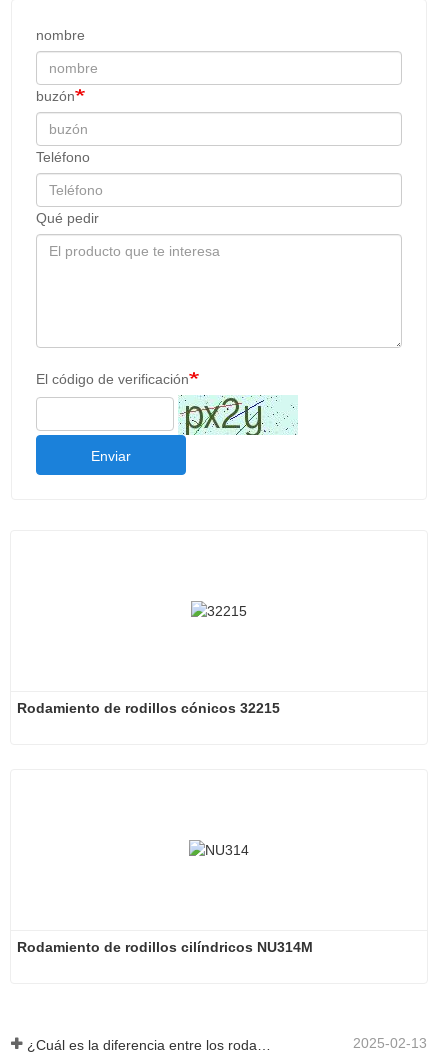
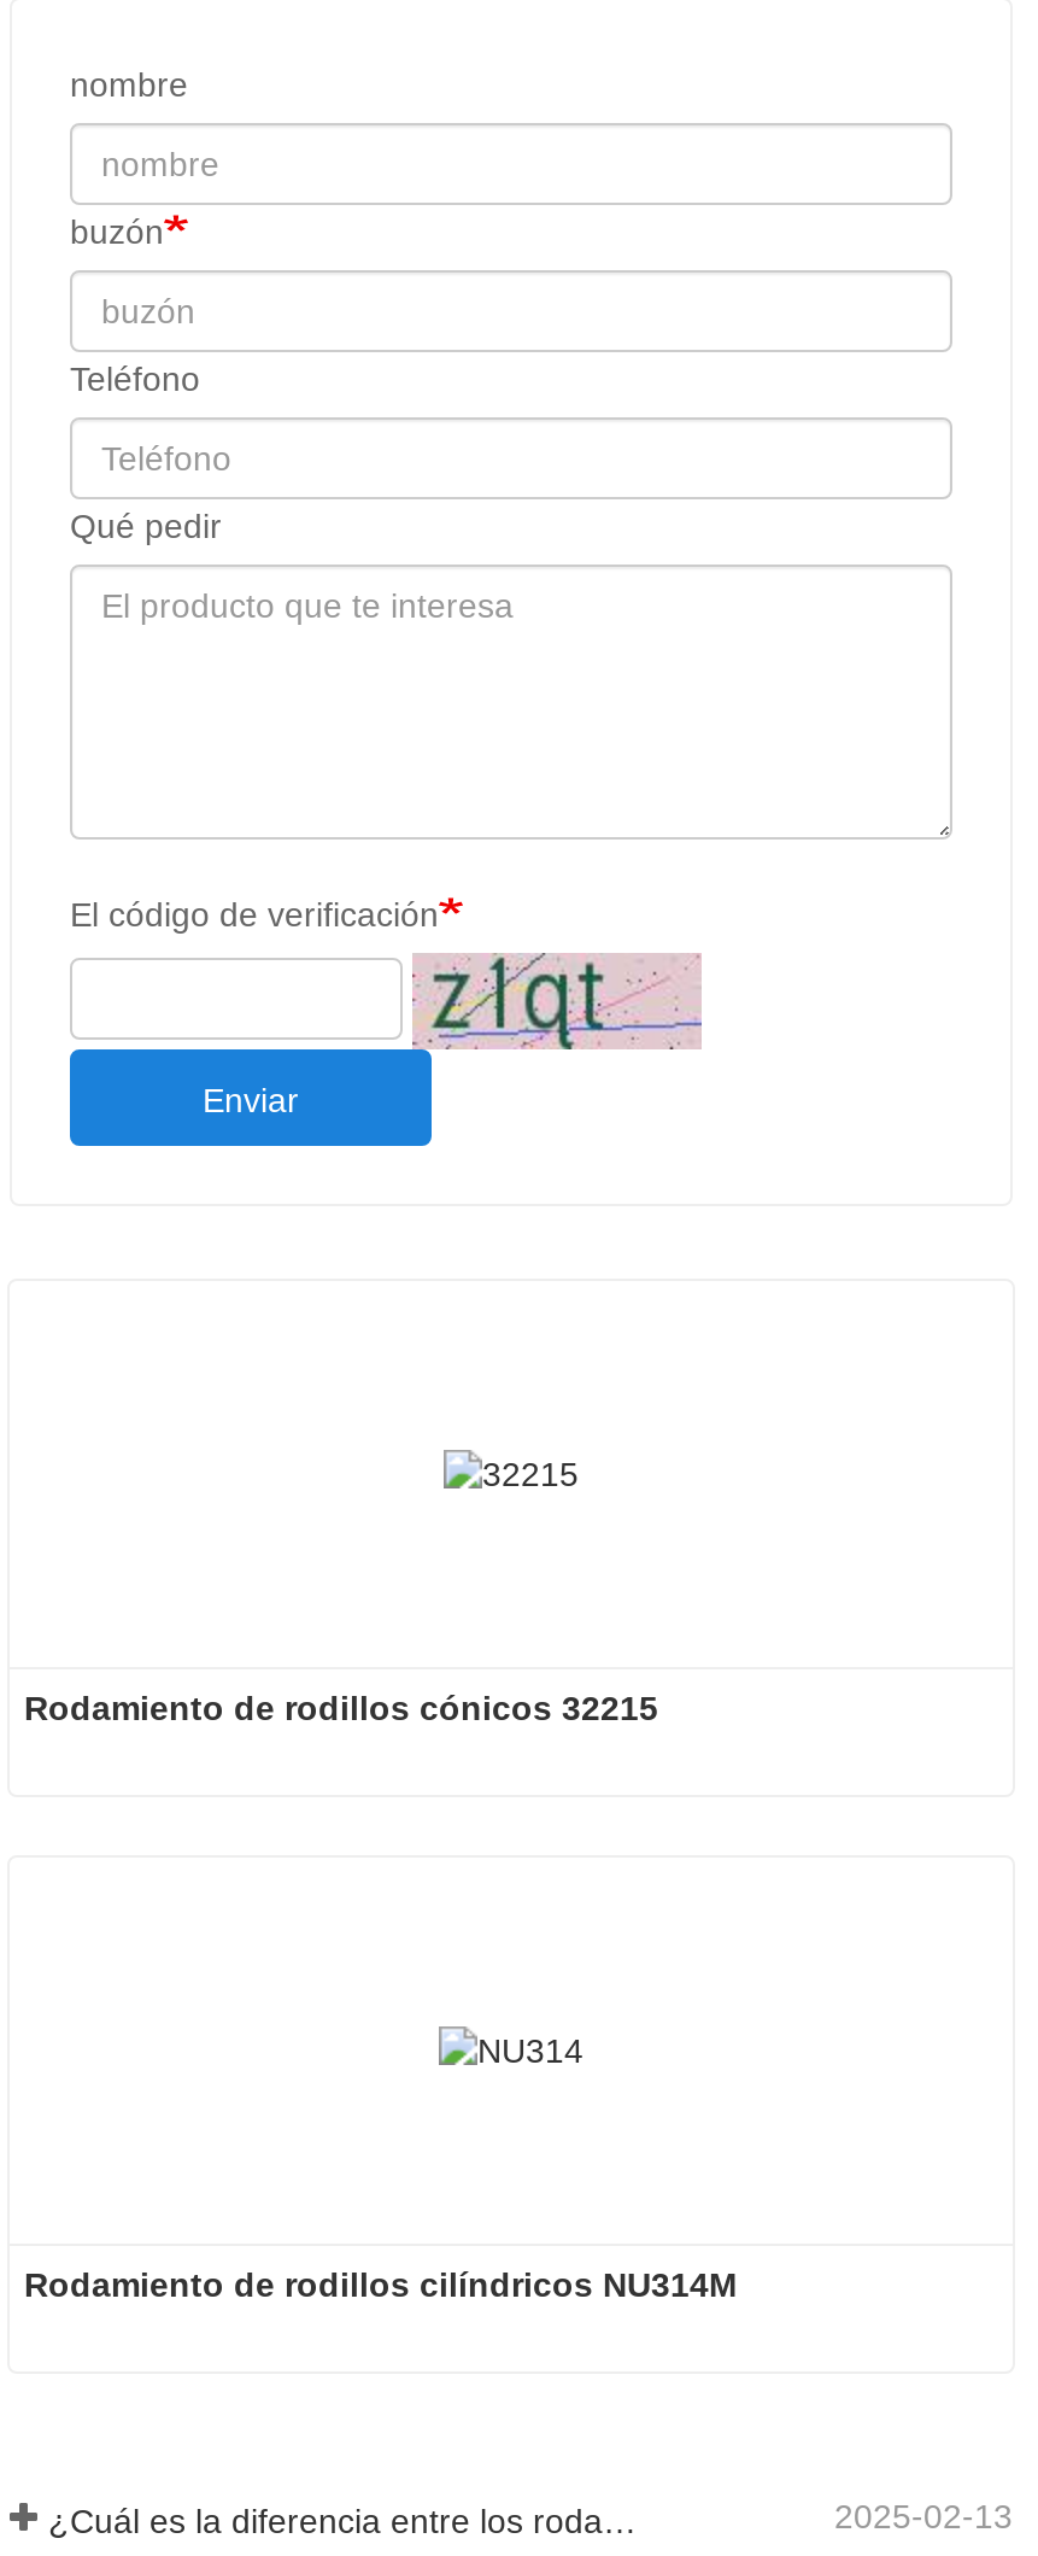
[178,395,298,436] [image] -> [410,951,702,1052] [image]

